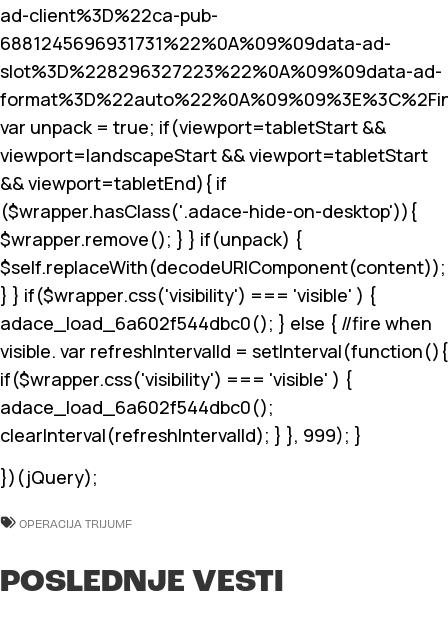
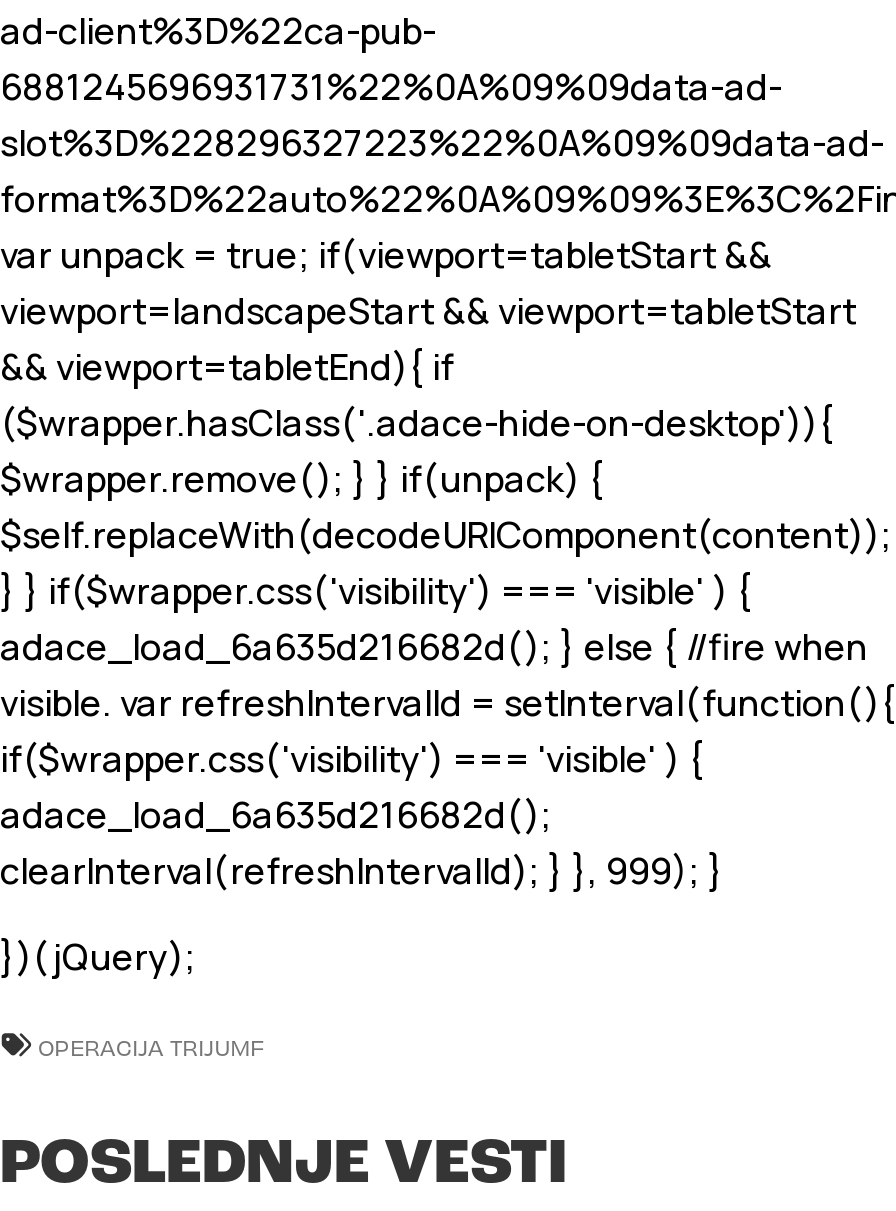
[0,311,432,335] adace_load_6a602f544dbc0(); } else { //fire when -> [0,622,868,670] adace_load_6a635d216682d(); } else { //fire when
[0,395,274,419] adace_load_6a602f544dbc0(); -> [0,790,552,838] adace_load_6a635d216682d();

